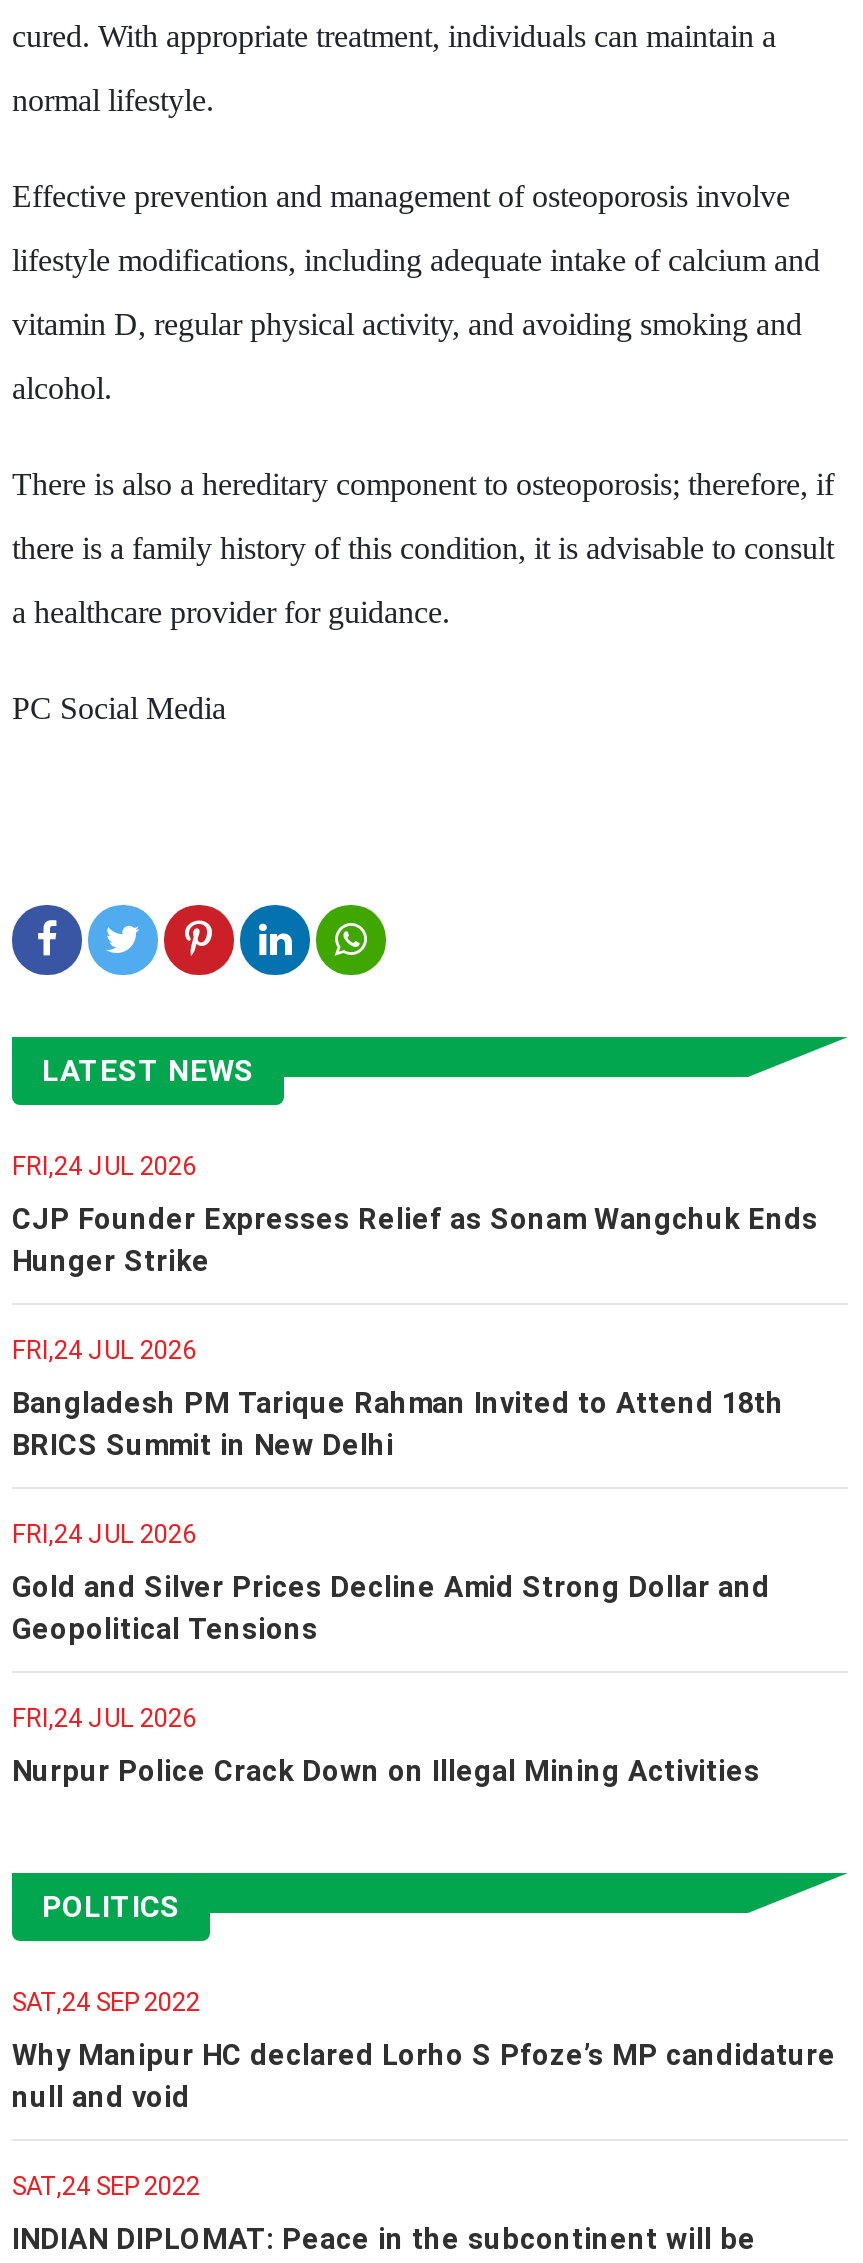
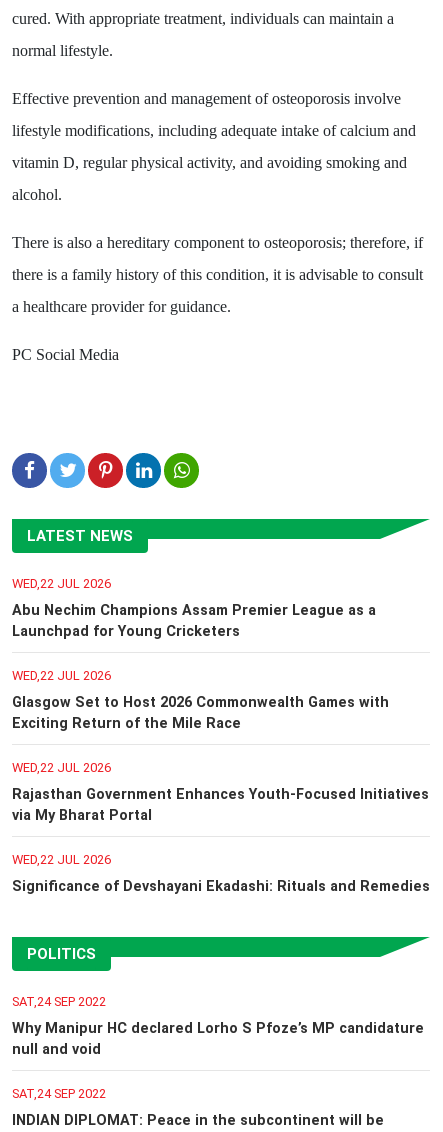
[12,1151,196,1181] FRI,24 JUL 2026 -> [12,576,111,591] WED,22 JUL 2026
[12,1203,818,1279] CJP Founder Expresses Relief as Sonam Wangchuk Ends | Hunger Strike -> [12,602,376,640] Abu Nechim Champions Assam Premier League as a | Launchpad for Young Cricketers
[12,1335,196,1365] FRI,24 JUL 2026 -> [12,668,111,683] WED,22 JUL 2026
[12,1387,784,1463] Bangladesh PM Tarique Rahman Invited to Attend 18th | BRICS Summit in New Delhi -> [12,694,389,732] Glasgow Set to Host 2026 Commonwealth Games with | Exciting Return of the Mile Race
[12,1519,196,1549] FRI,24 JUL 2026 -> [12,760,111,775] WED,22 JUL 2026
[12,1571,770,1647] Gold and Silver Prices Decline Amid Strong Dollar and | Geopolitical Tensions -> [12,786,429,824] Rajasthan Government Enhances Youth-Focused Initiatives | via My Bharat Portal
[12,1703,196,1733] FRI,24 JUL 2026 -> [12,852,111,867] WED,22 JUL 2026
[12,1755,760,1789] Nurpur Police Crack Down on Illegal Mining Activities -> [12,878,430,895] Significance of Devshayani Ekadashi: Rituals and Remedies

